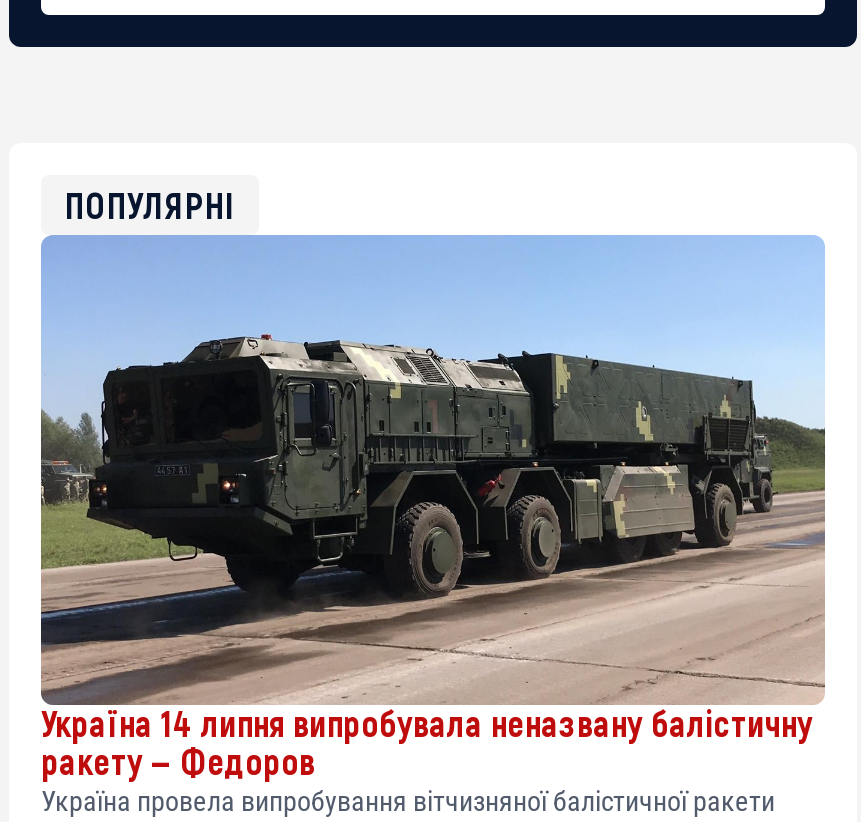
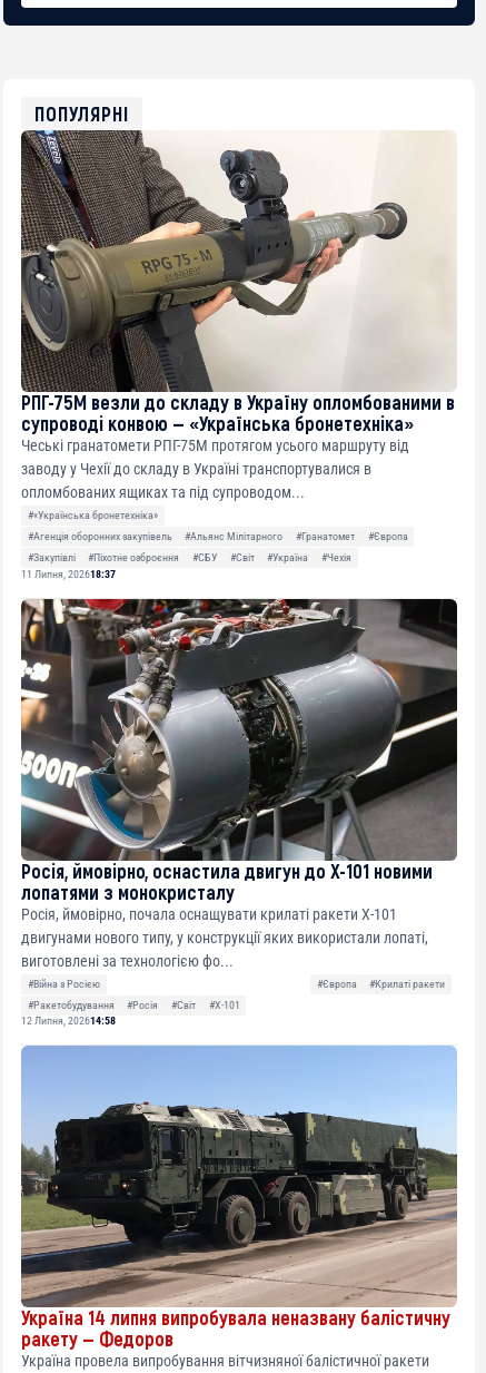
none -> [20,129,455,580] [image] | РПГ-75М везли до складу в Україну опломбованими в | супроводі конвою — «Українська бронетехніка» | Чеські гранатомети РПГ-75М протягом усього маршруту від | заводу у Чехії до складу в Україні транспортувалися в | опломбованих ящиках та під супроводом... | #«Українська бронетехніка» | #Агенція оборонних закупівель | #Альянс Мілітарного | #Гранатомет | #Європа | #Закупівлі | #Піхотне озброєння | #СБУ | #Світ | #Україна | #Чехія | 11 Липня, 2026 18:37
none -> [20,598,458,1027] [image] | Росія, ймовірно, оснастила двигун до Х-101 новими | лопатями з монокристалу | Росія, ймовірно, почала оснащувати крилаті ракети Х-101 | двигунами нового типу, у конструкції яких використали лопаті, | виготовлені за технологією фо... | #Війна з Росією | #Європа | #Крилаті ракети | #Ракетобудування | #Росія | #Світ | #Х-101 | 12 Липня, 2026 14:58

